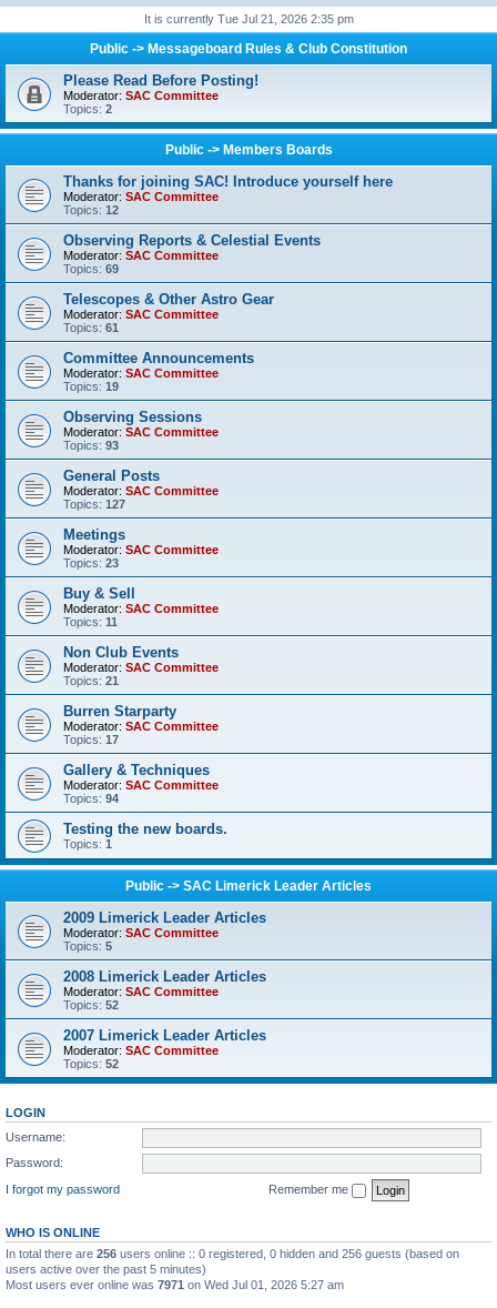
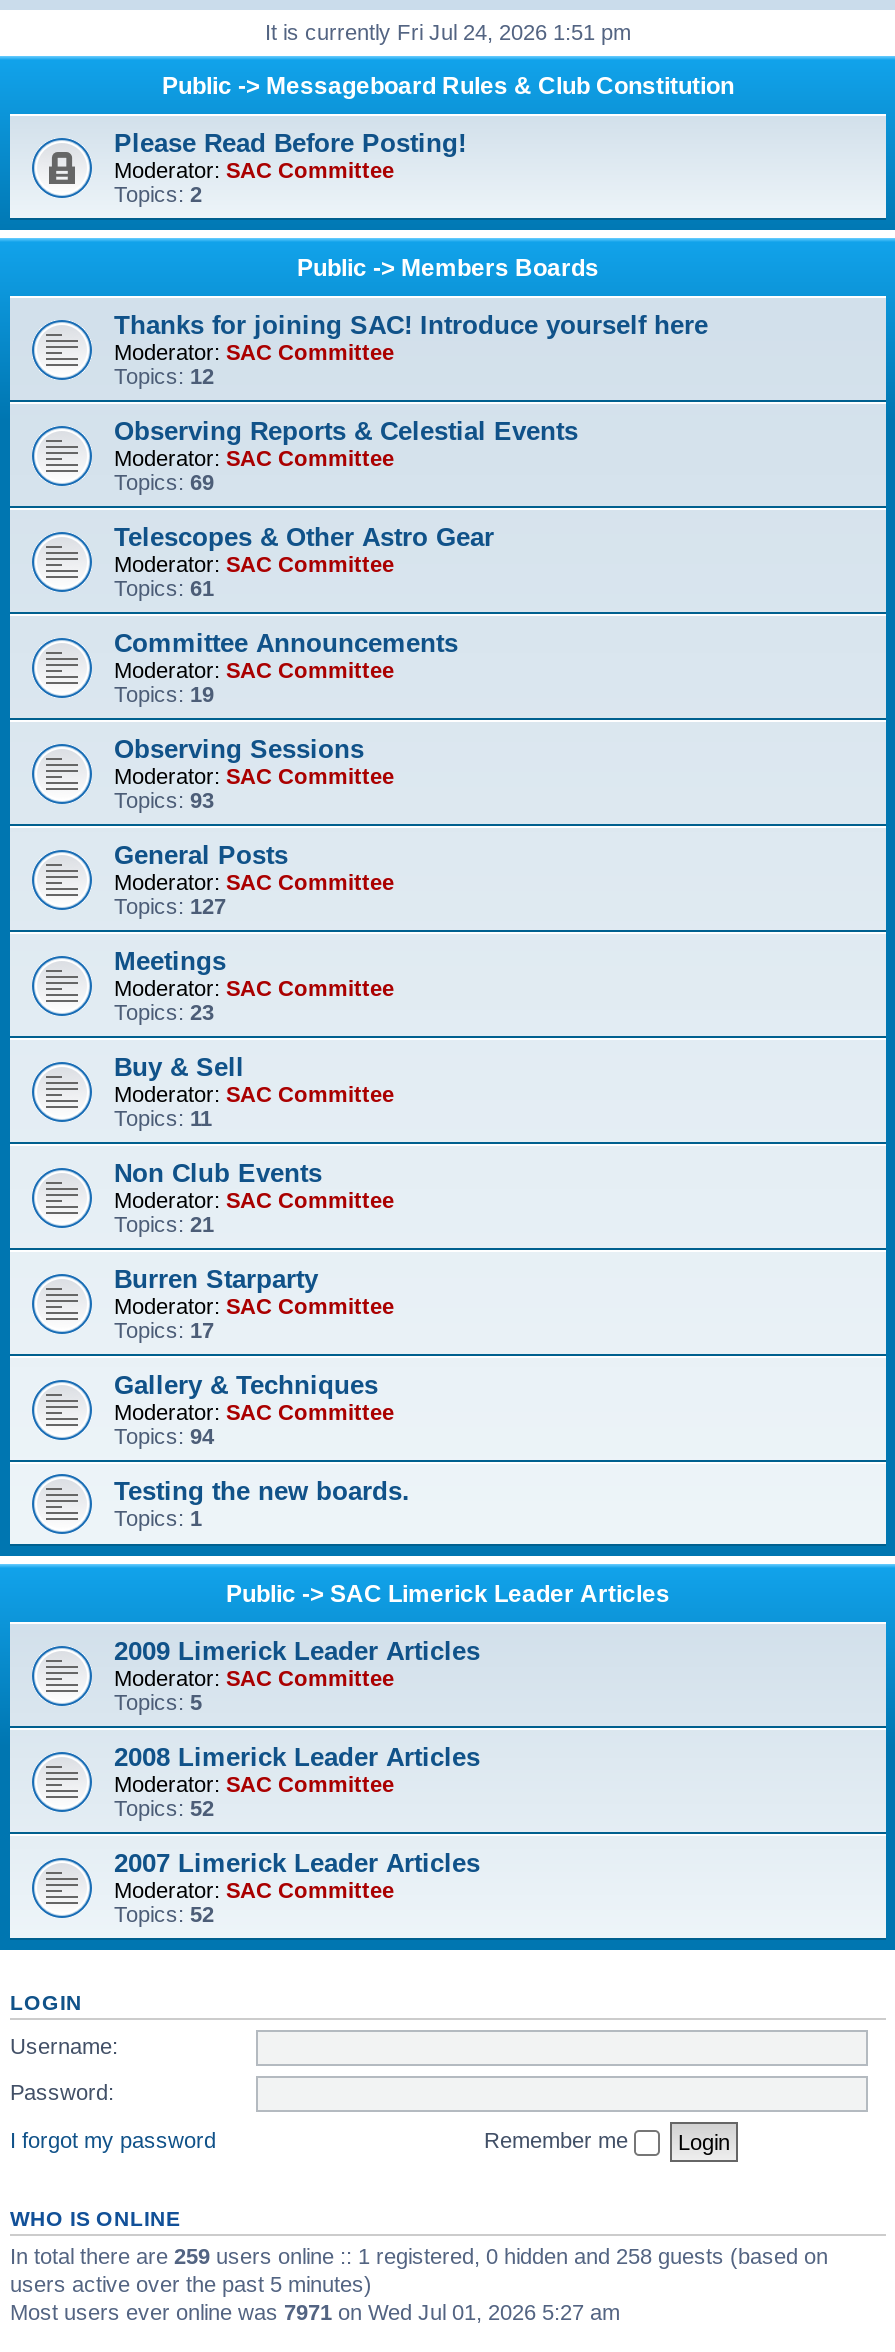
[144,12,353,26] It is currently Tue Jul 21, 2026 2:35 pm -> [265,20,631,44] It is currently Fri Jul 24, 2026 1:51 pm
[6,1246,459,1260] In total there are 256 users online :: 0 registered, 0 hidden and 256 guests (based on -> [10,2243,828,2267] In total there are 259 users online :: 1 registered, 0 hidden and 258 guests (based on

